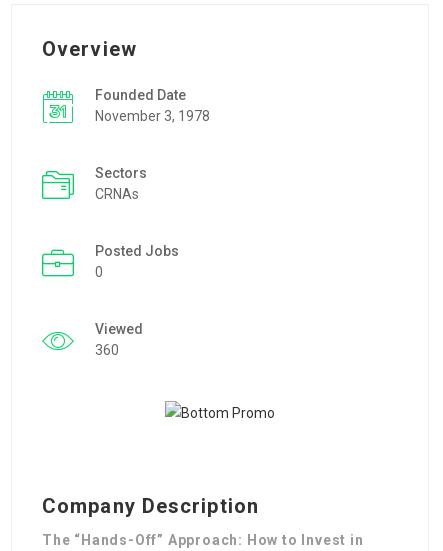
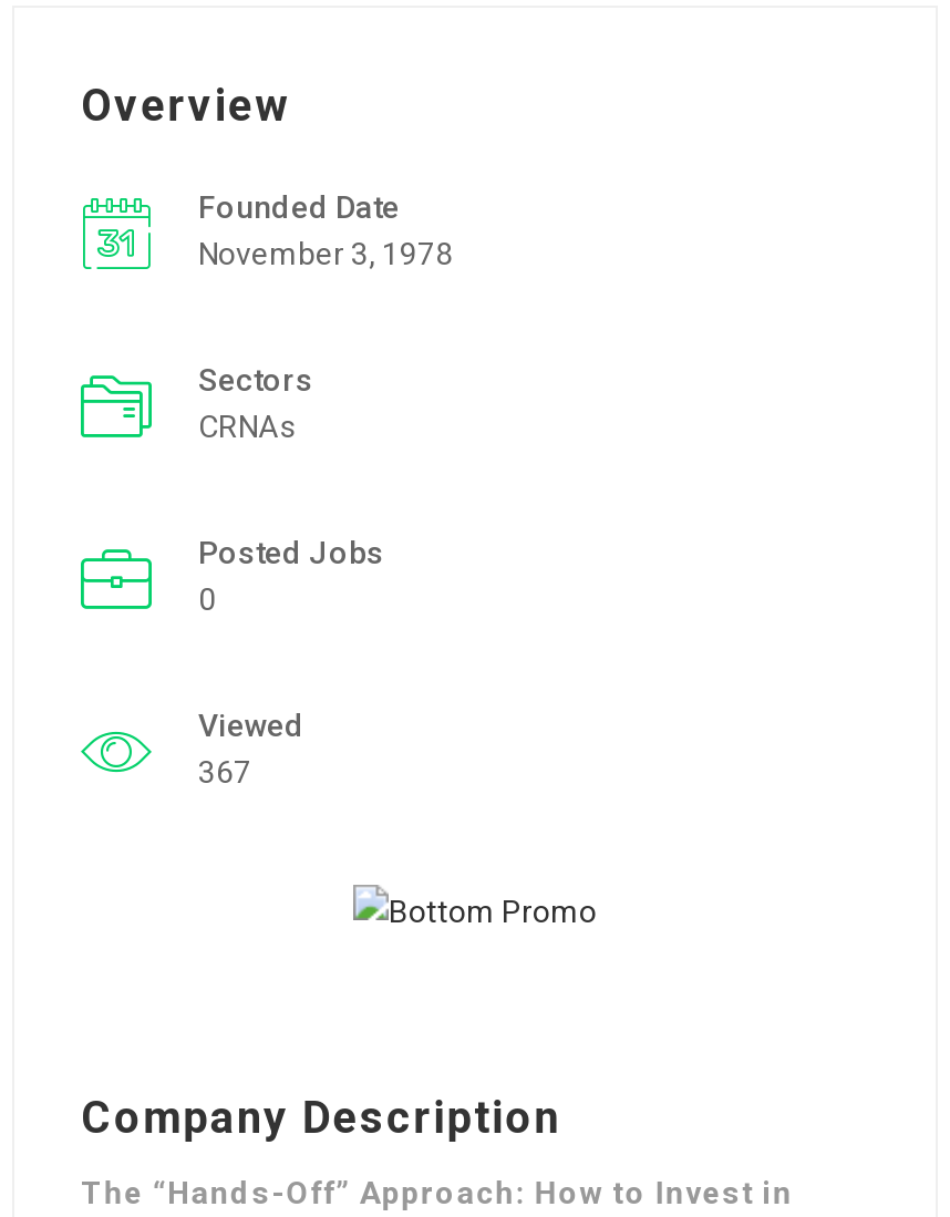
[95,342,119,358] 360 -> [198,754,251,790] 367

